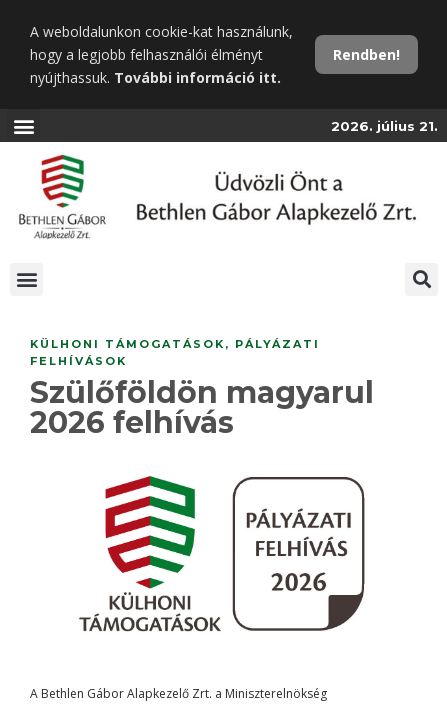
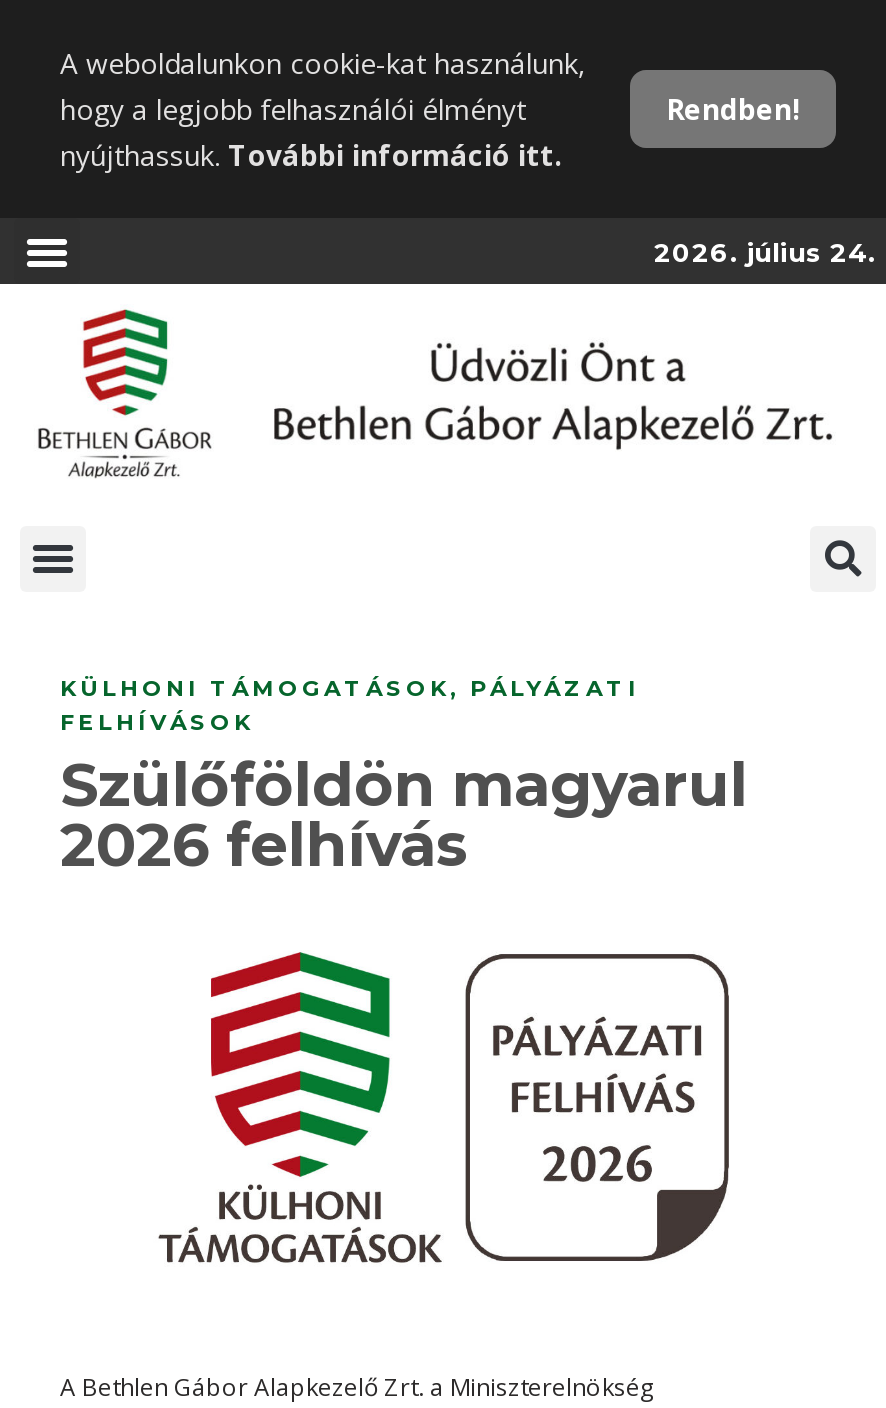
[331,117,438,133] 2026. július 21. -> [654,235,876,267] 2026. július 24.

